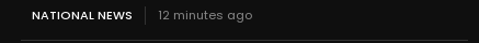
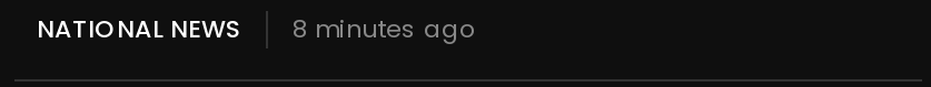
[32,6,252,23] NATIONAL NEWS 12 minutes ago -> [37,11,475,46] NATIONAL NEWS 8 minutes ago

